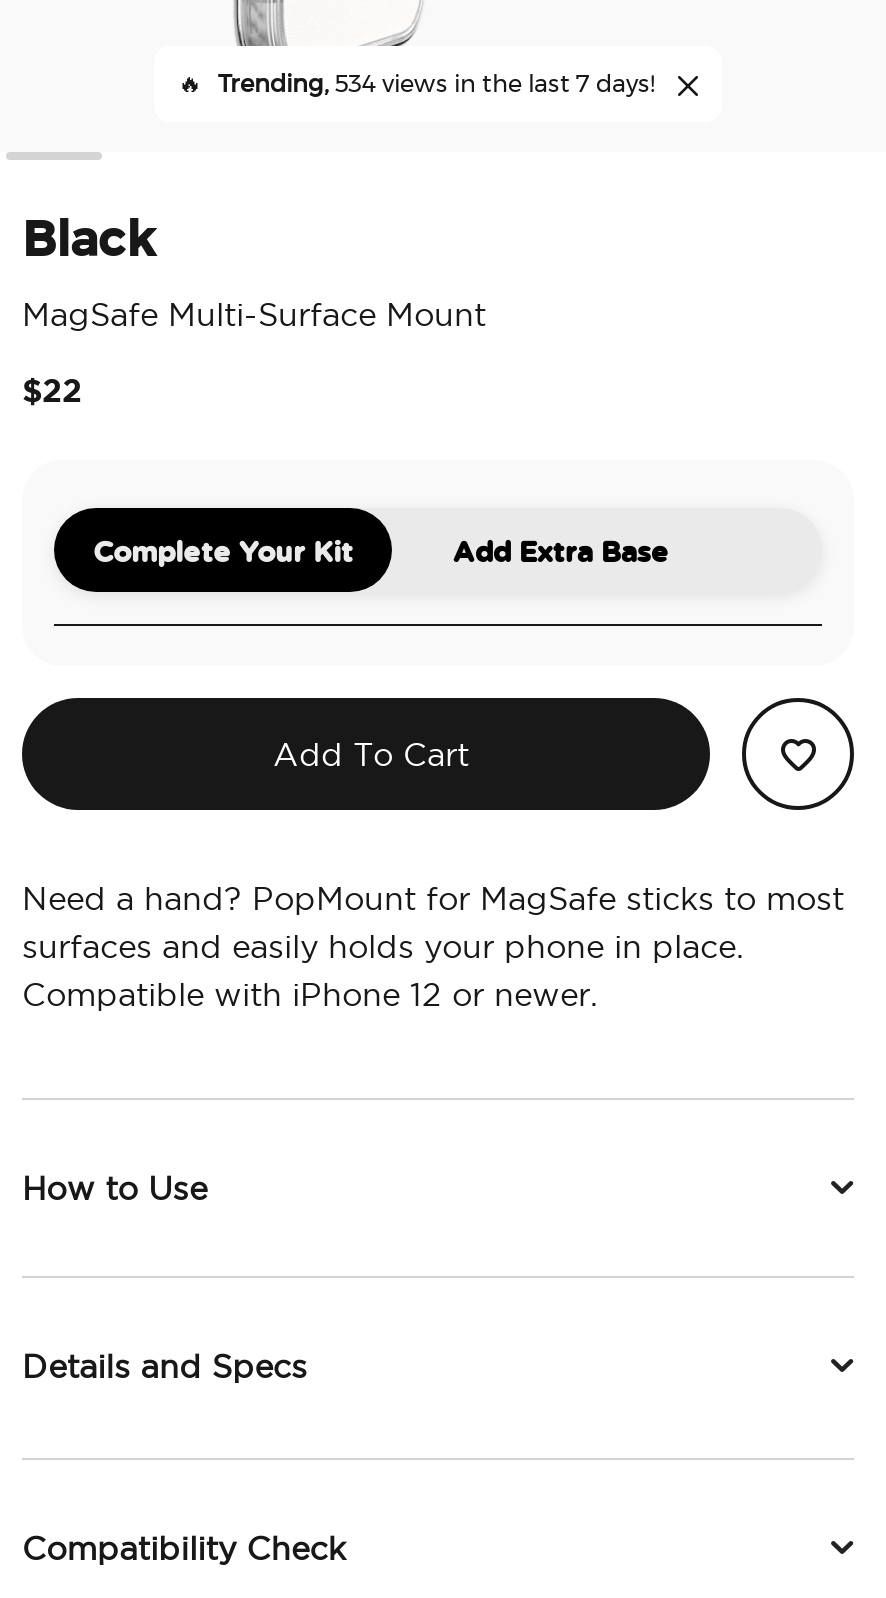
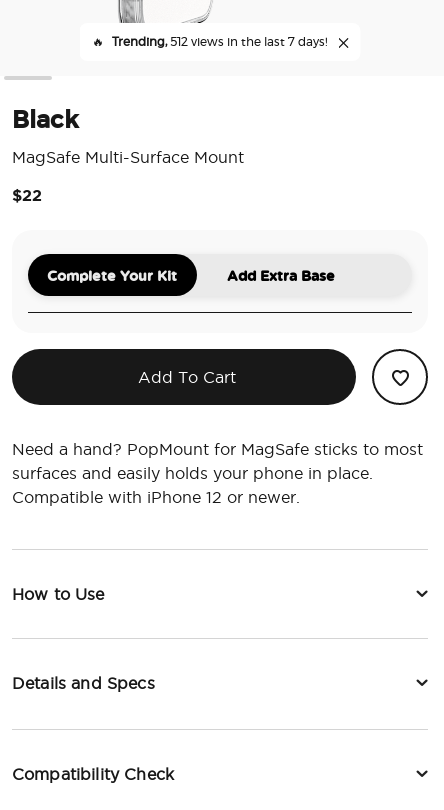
[218,72,654,96] Trending, 534 views in the last 7 days! -> [111,36,326,48] Trending, 512 views in the last 7 days!

